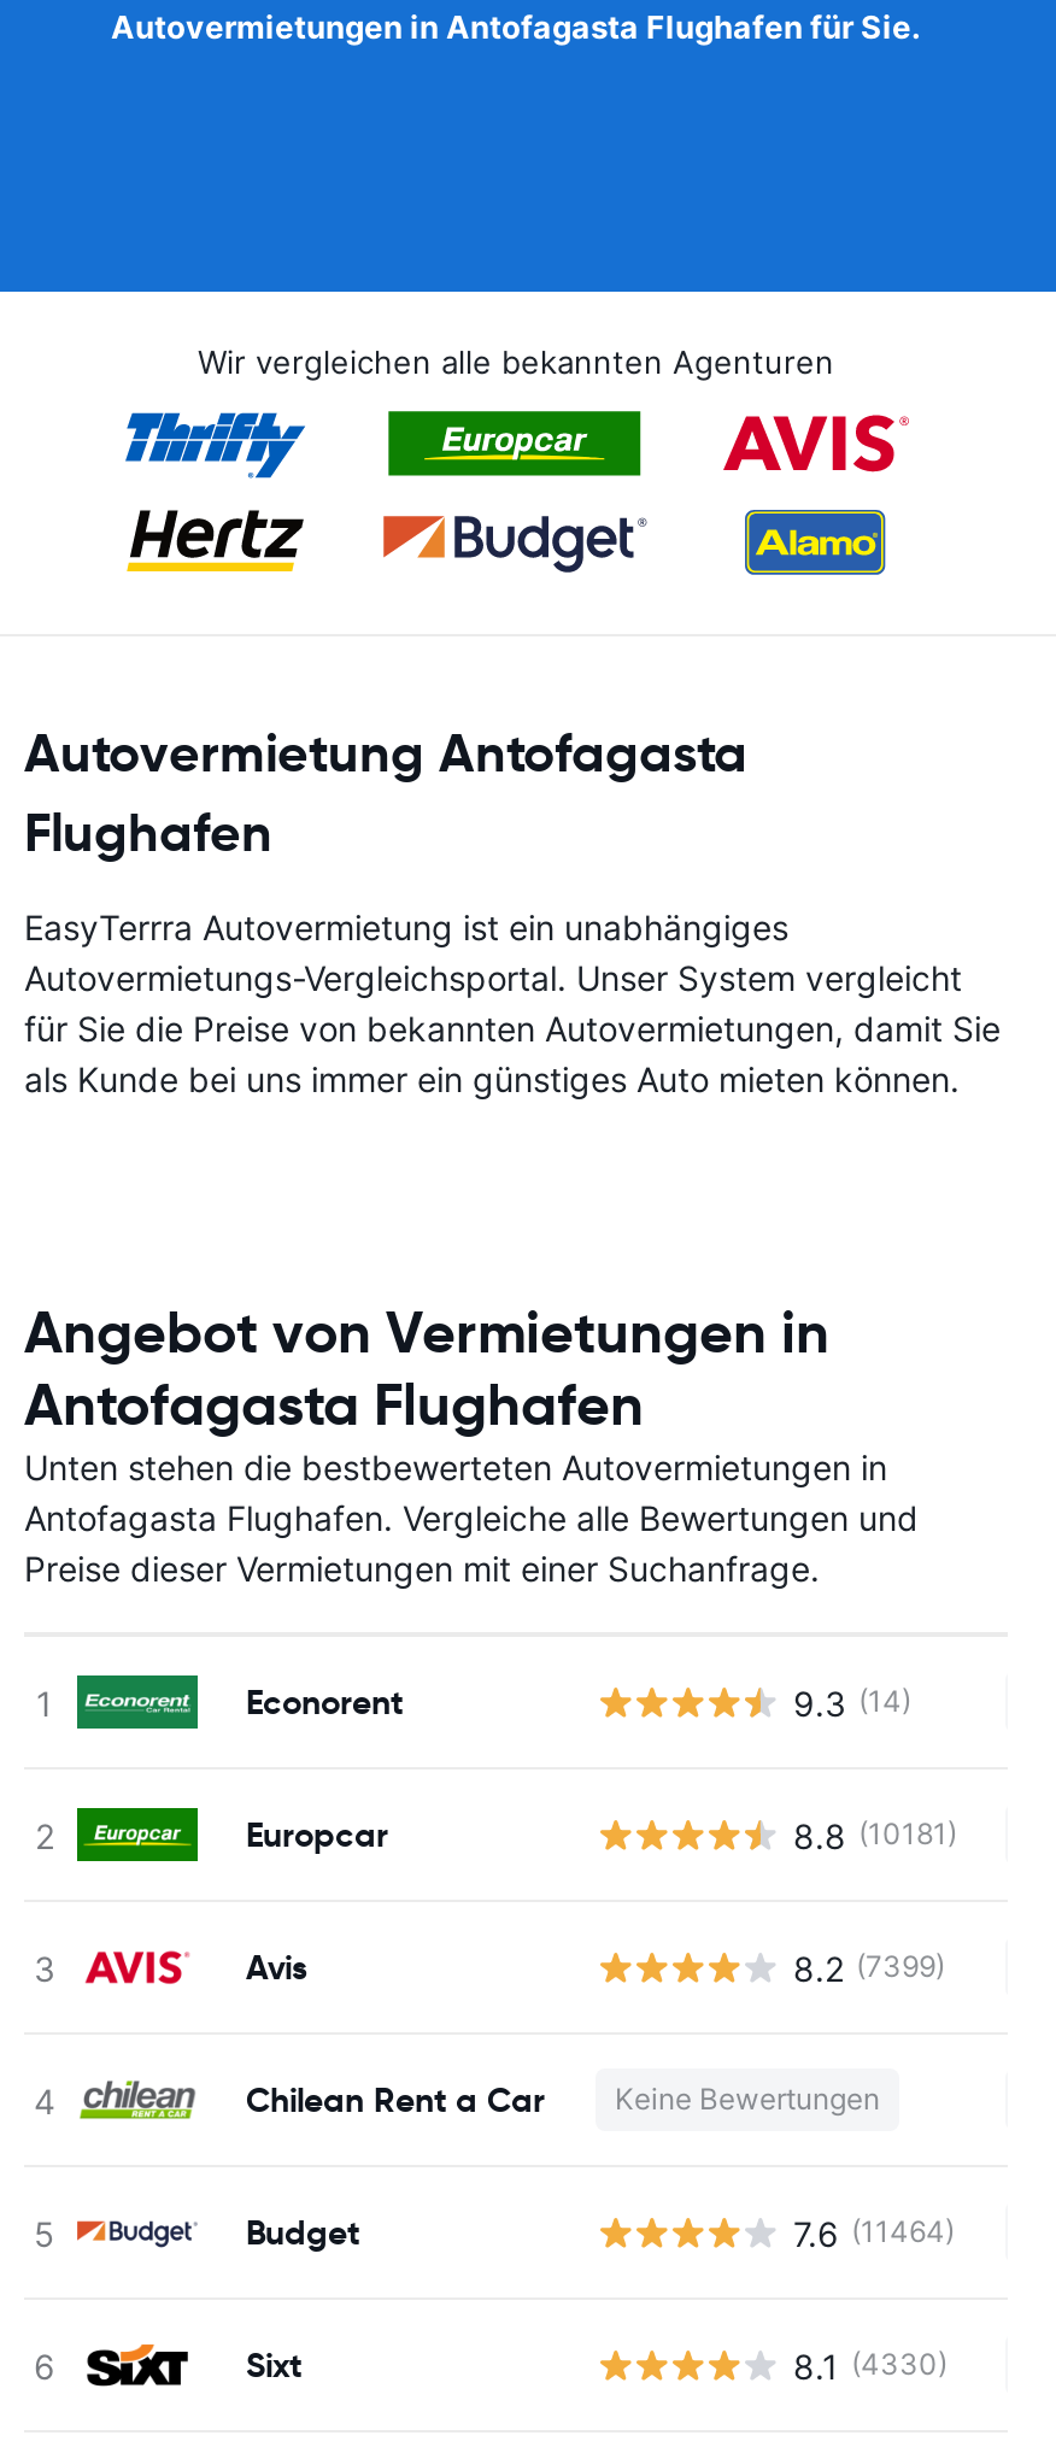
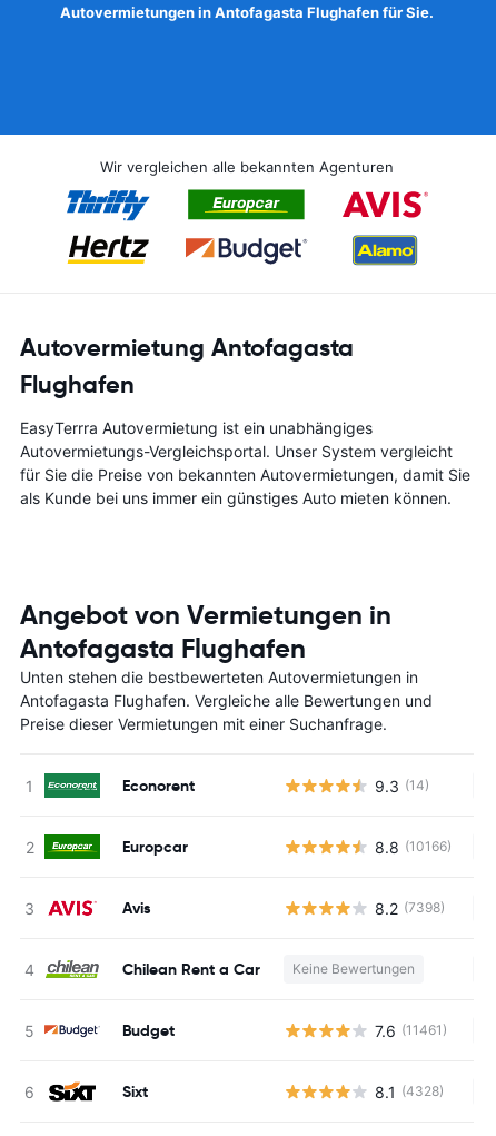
[793,1814,957,1855] 8.8 (10181) -> [375,837,452,856] 8.8 (10166)
[793,1947,945,1988] 8.2 (7399) -> [375,898,445,917] 8.2 (7398)
[793,2212,955,2253] 7.6 (11464) -> [375,1021,447,1040] 7.6 (11461)
[793,2344,948,2385] 8.1 (4330) -> [375,1082,444,1101] 8.1 (4328)

